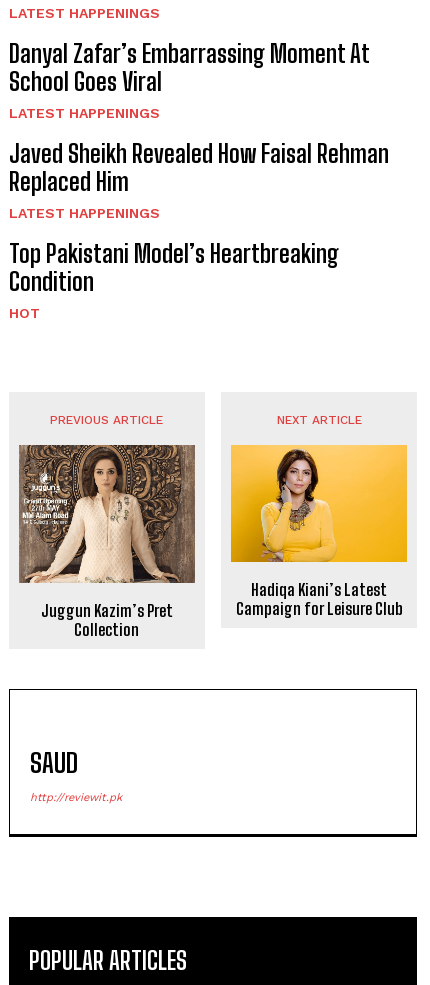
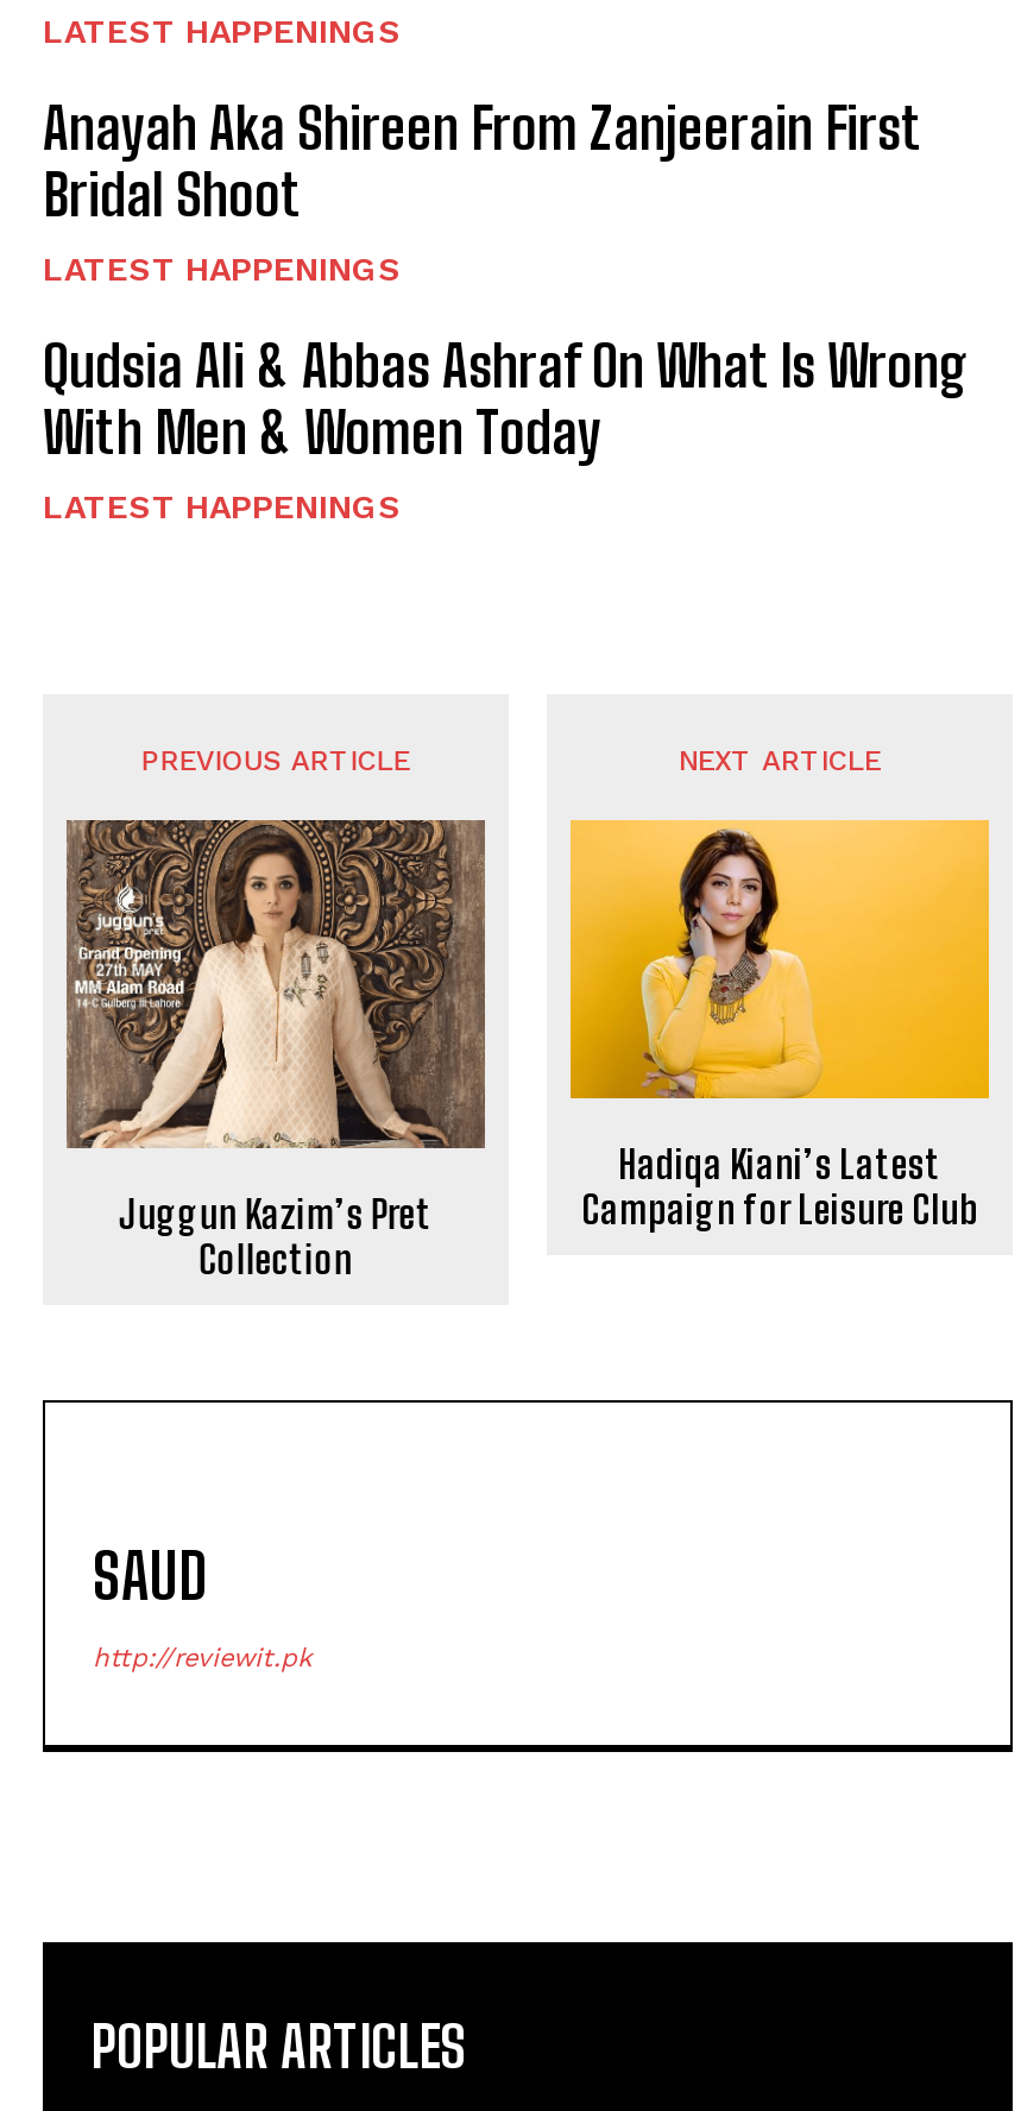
[9,38,370,95] Danyal Zafar’s Embarrassing Moment At | School Goes Viral -> [43,92,922,227] Anayah Aka Shireen From Zanjeerain First | Bridal Shoot
[9,138,389,195] Javed Sheikh Revealed How Faisal Rehman | Replaced Him -> [43,329,968,465] Qudsia Ali & Abbas Ashraf On What Is Wrong | With Men & Women Today
[9,238,339,320] Top Pakistani Model’s Heartbreaking | Condition | HOT -> none

